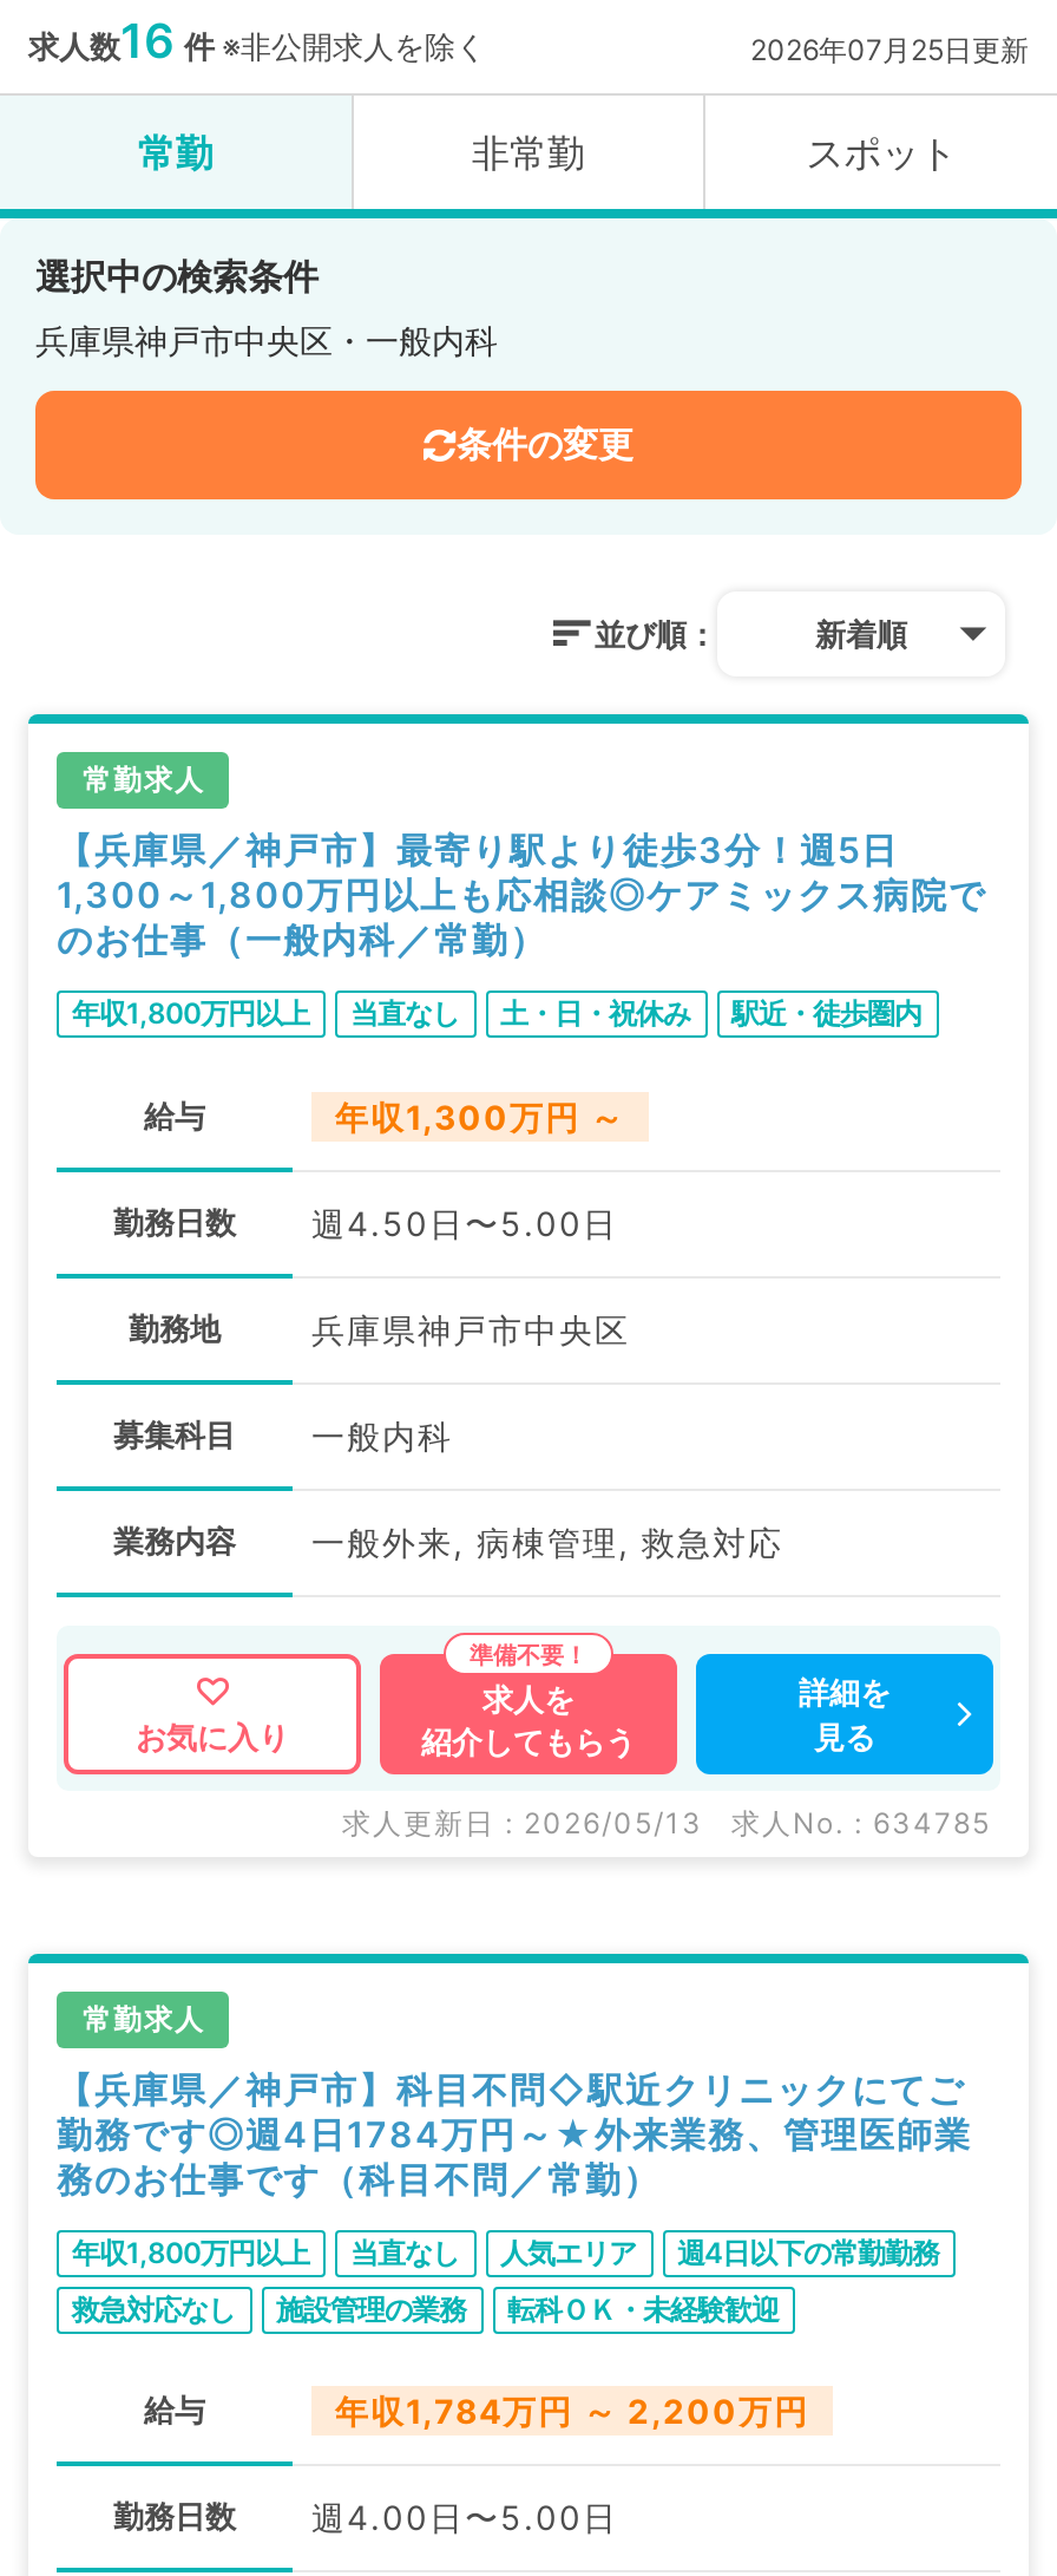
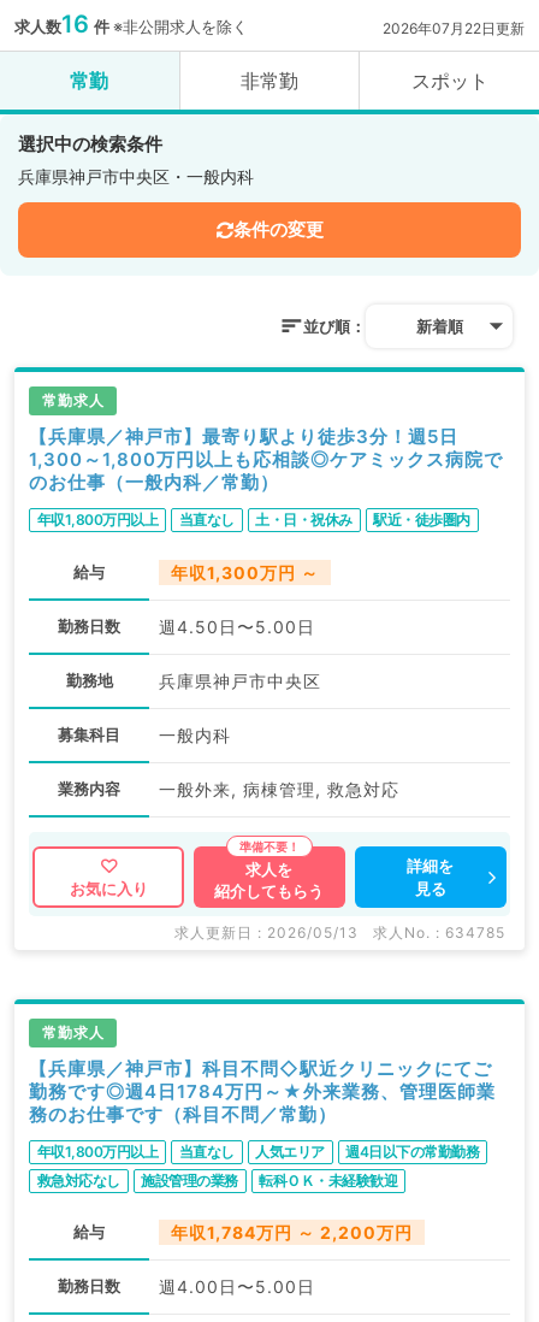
[750,32,1029,67] 2026年07月25日更新 -> [383,19,525,37] 2026年07月22日更新

